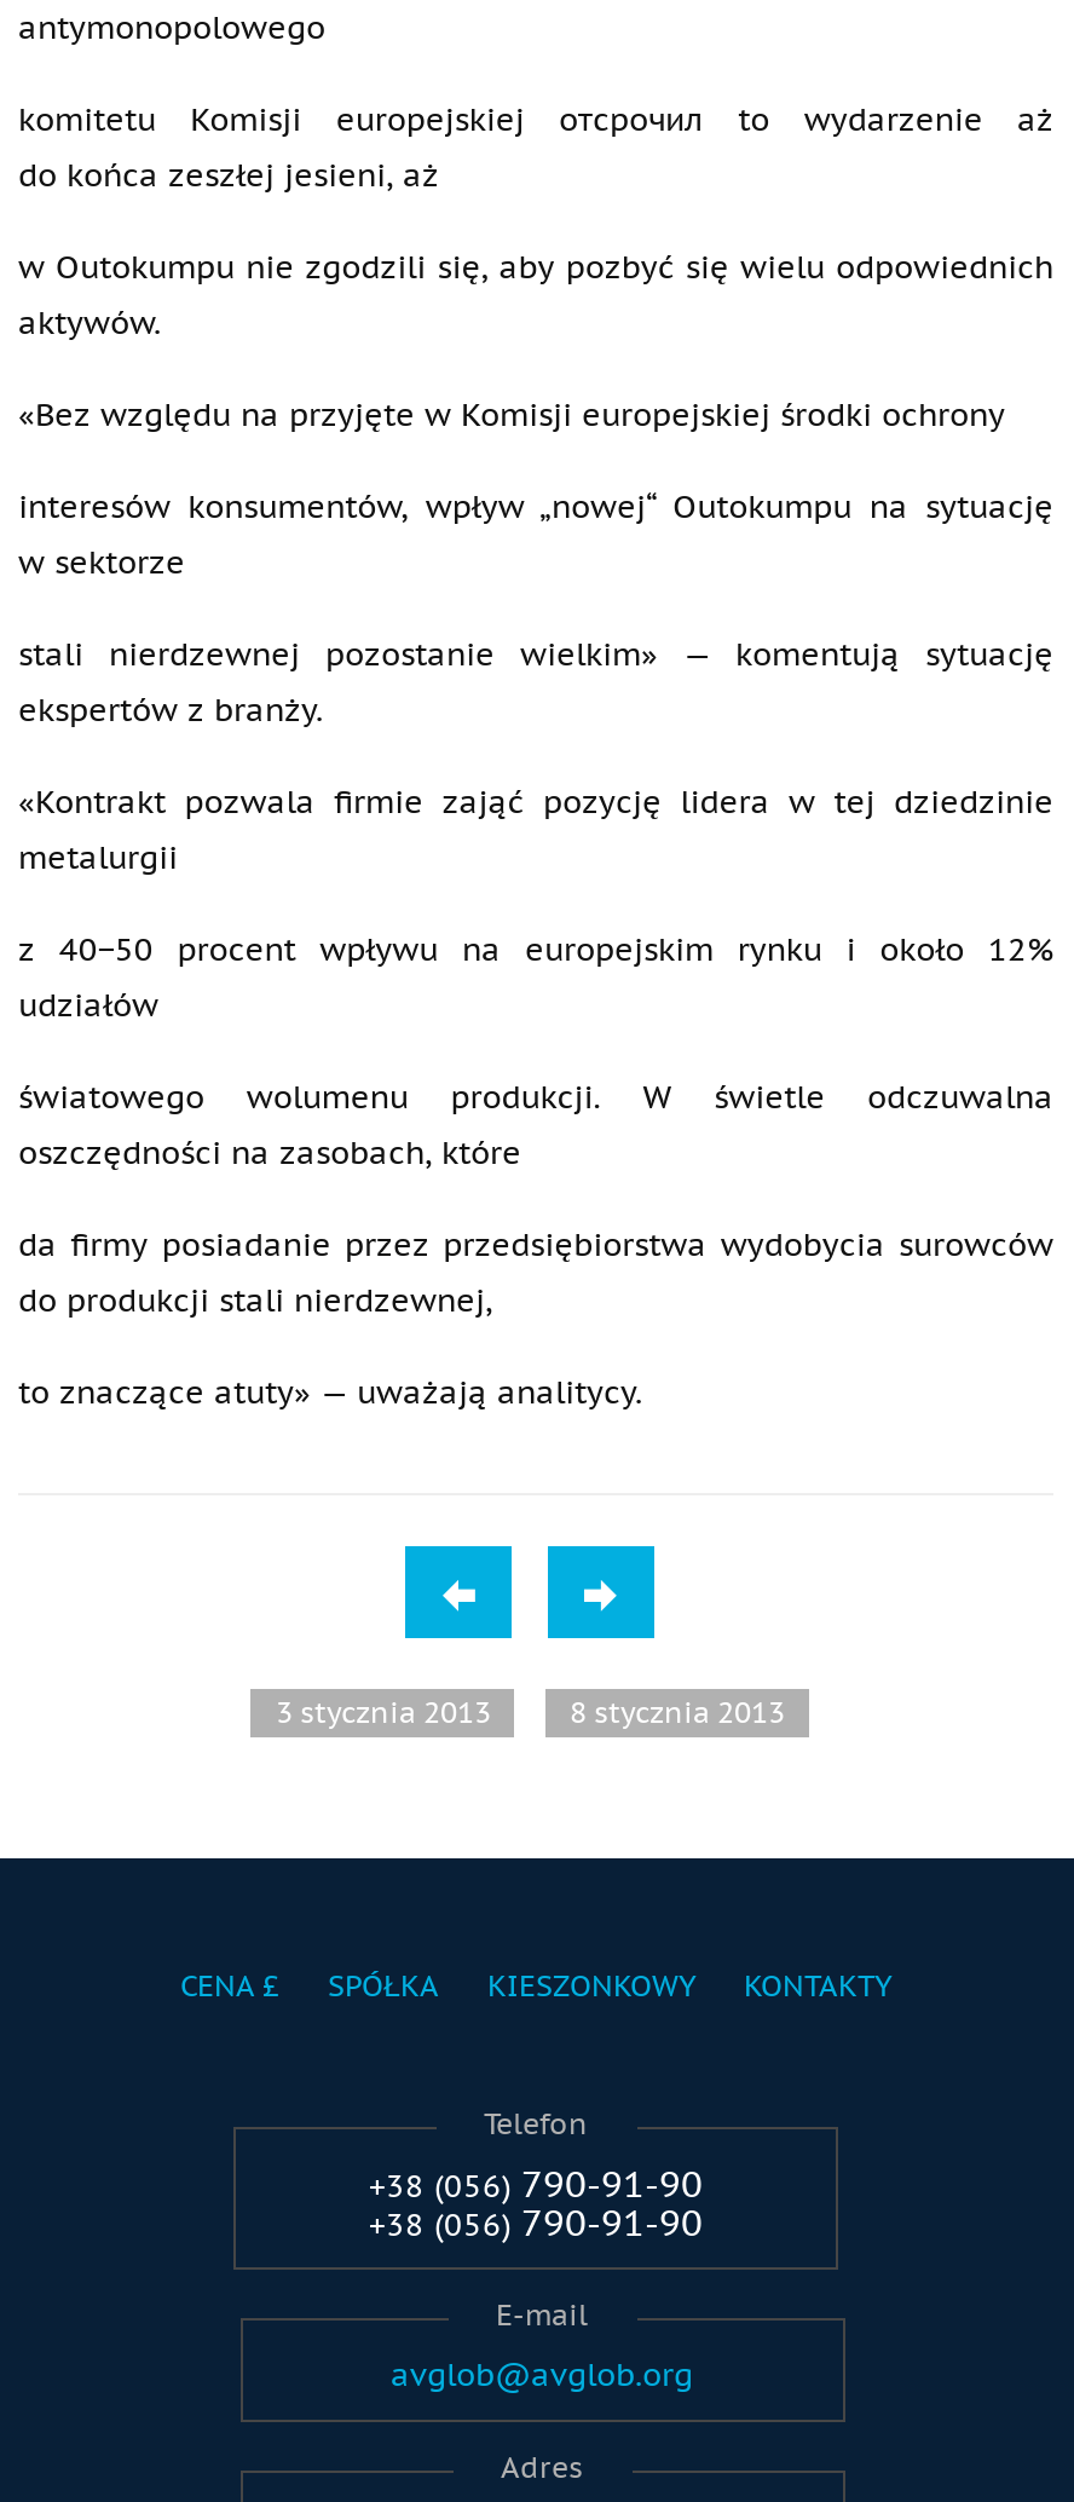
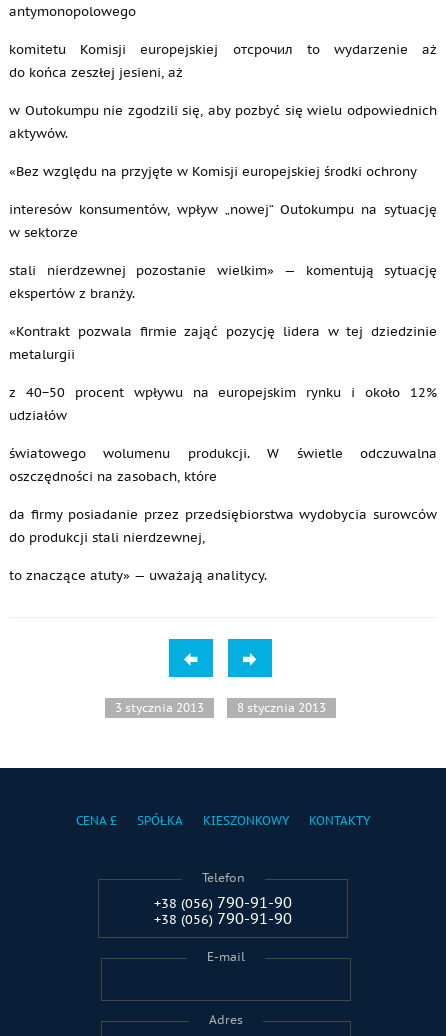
[391,2354,693,2396] avglob@avglob.org -> none

